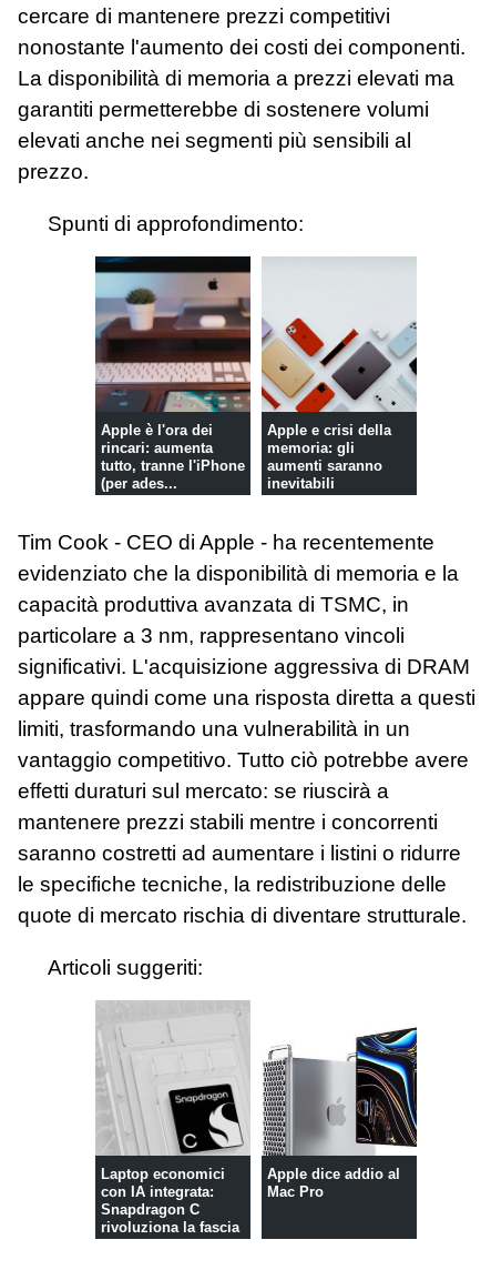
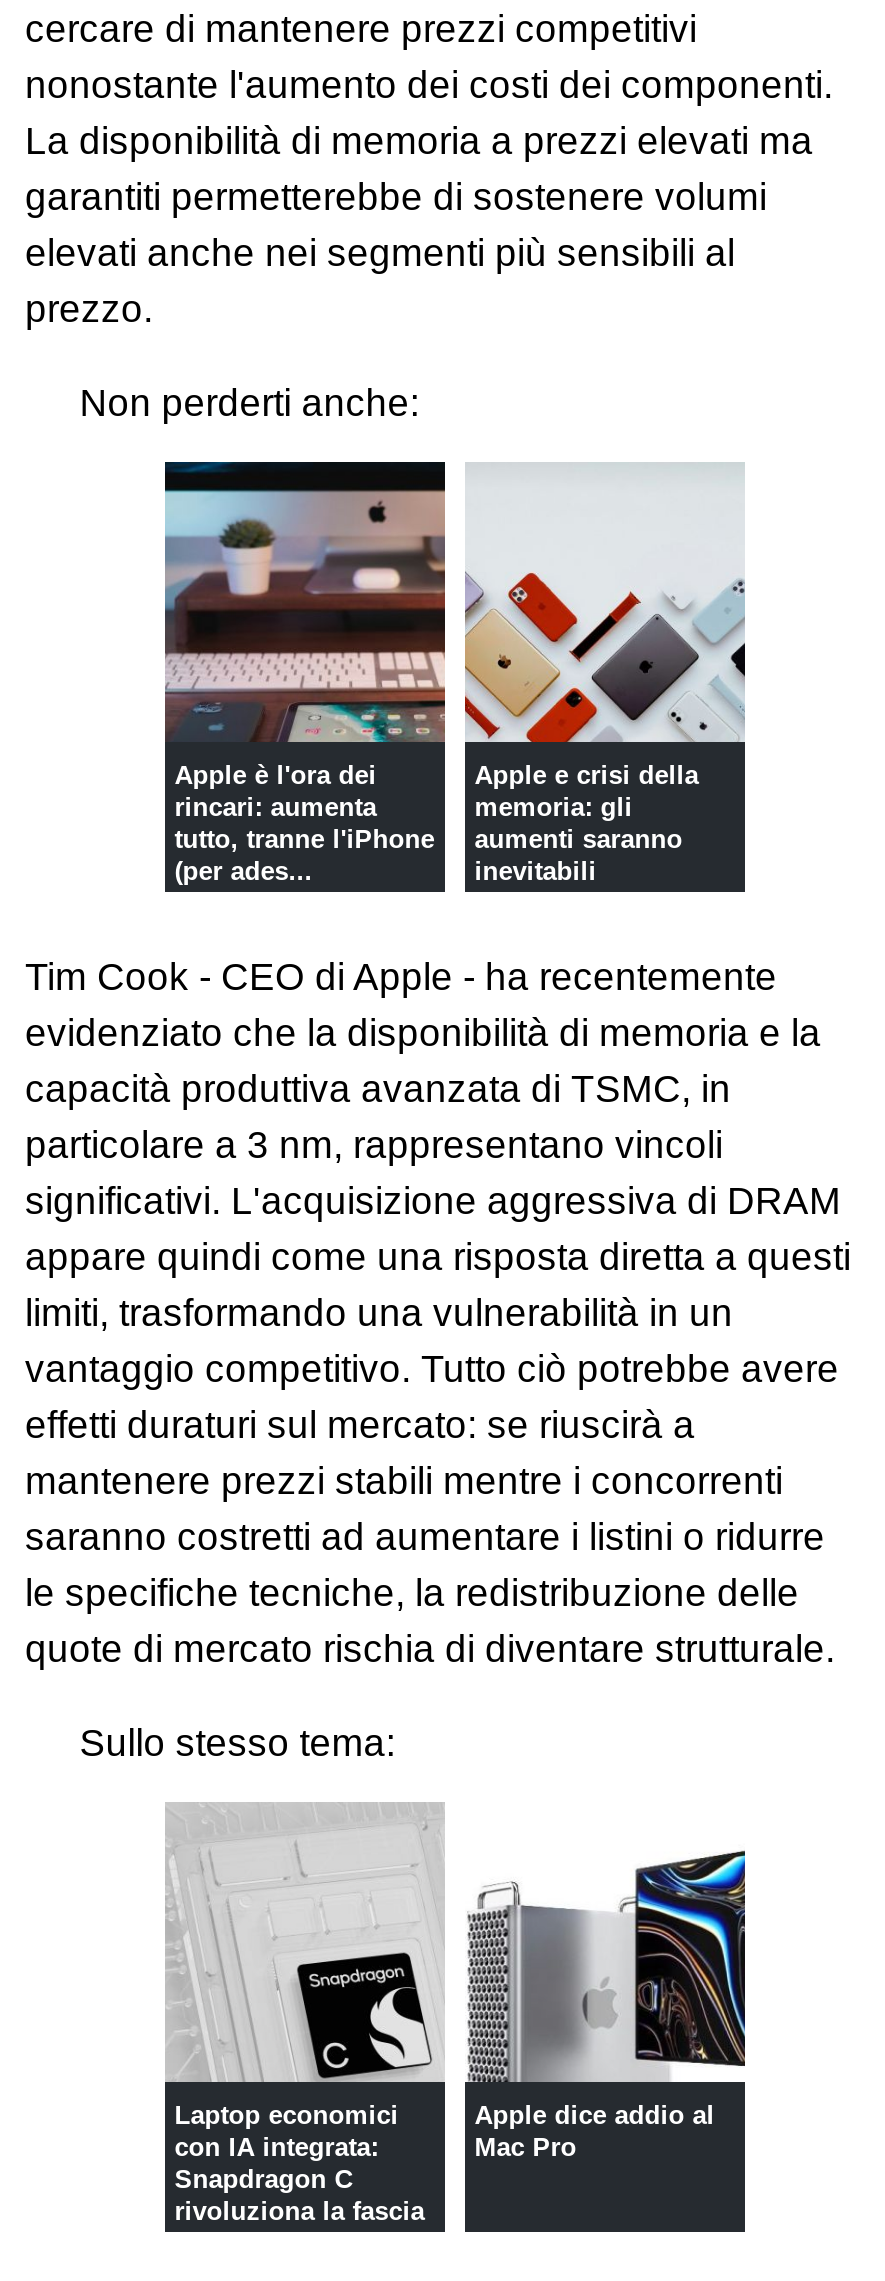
[48,212,304,235] Spunti di approfondimento: -> [79,382,419,424] Non perderti anche:
[48,956,203,980] Articoli suggeriti: -> [79,1723,395,1765] Sullo stesso tema:

